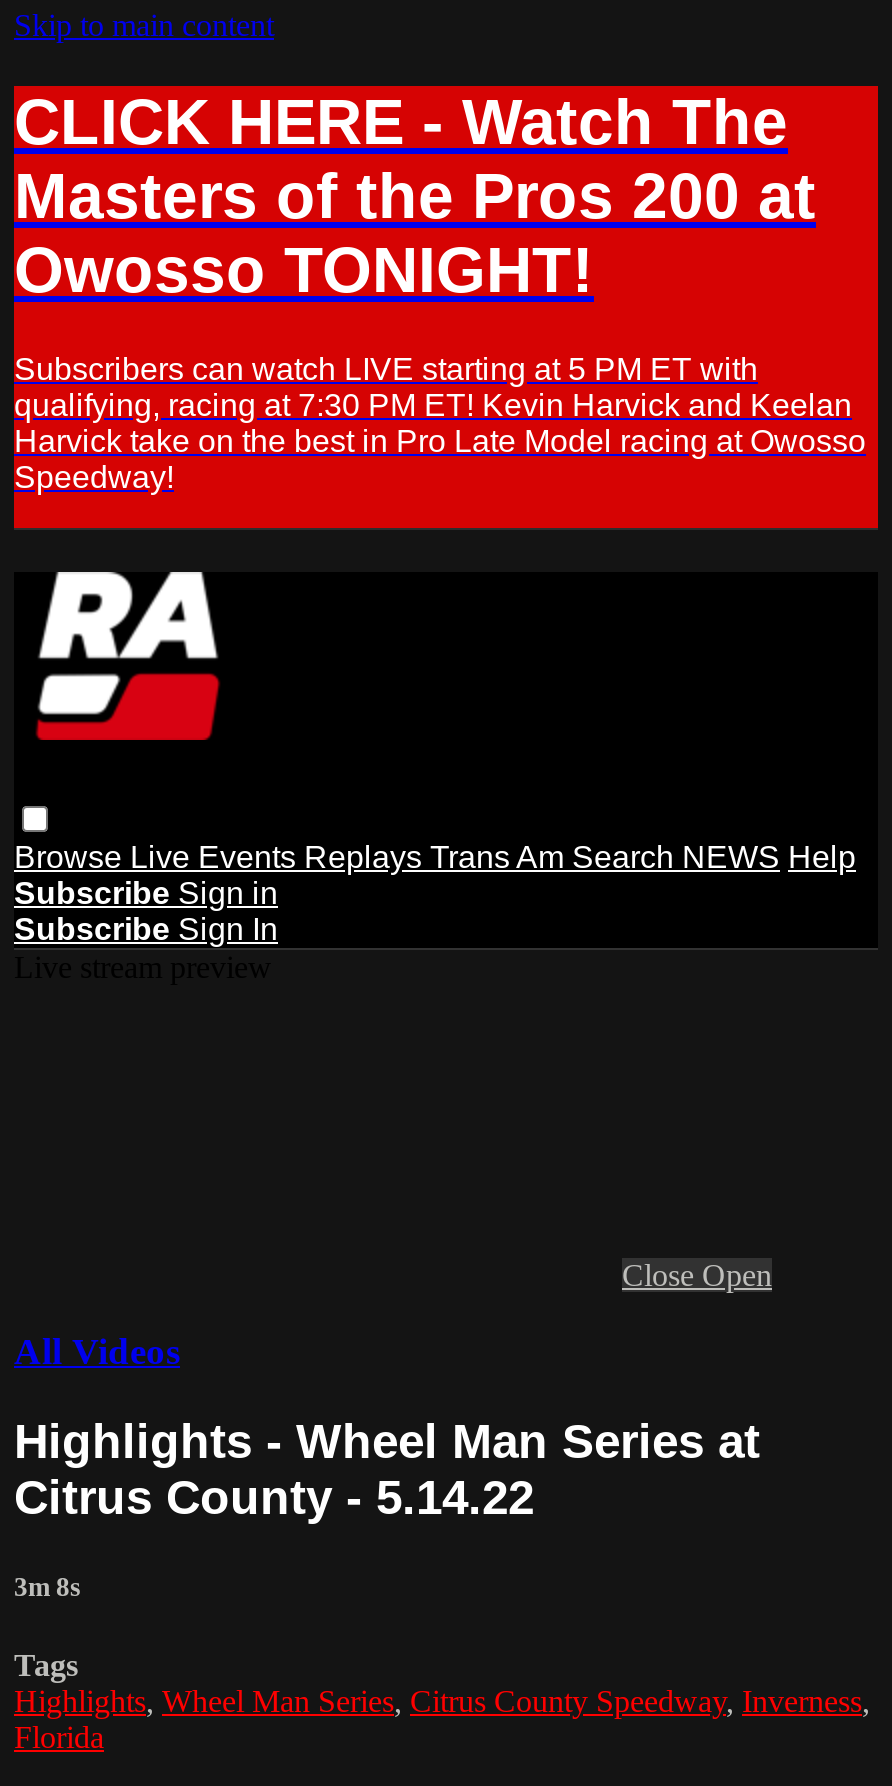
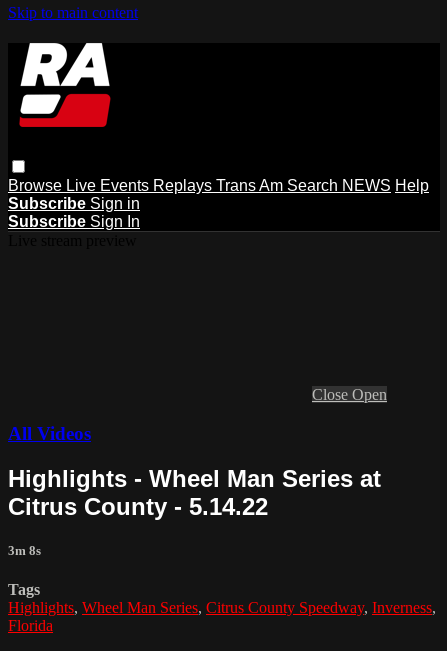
[12,84,880,494] [image] | CLICK HERE - Watch The | Masters of the Pros 200 at | Owosso TONIGHT! | Subscribers can watch LIVE starting at 5 PM ET with | qualifying, racing at 7:30 PM ET! Kevin Harvick and Keelan | Harvick take on the best in Pro Late Model racing at Owosso | Speedway! -> none

